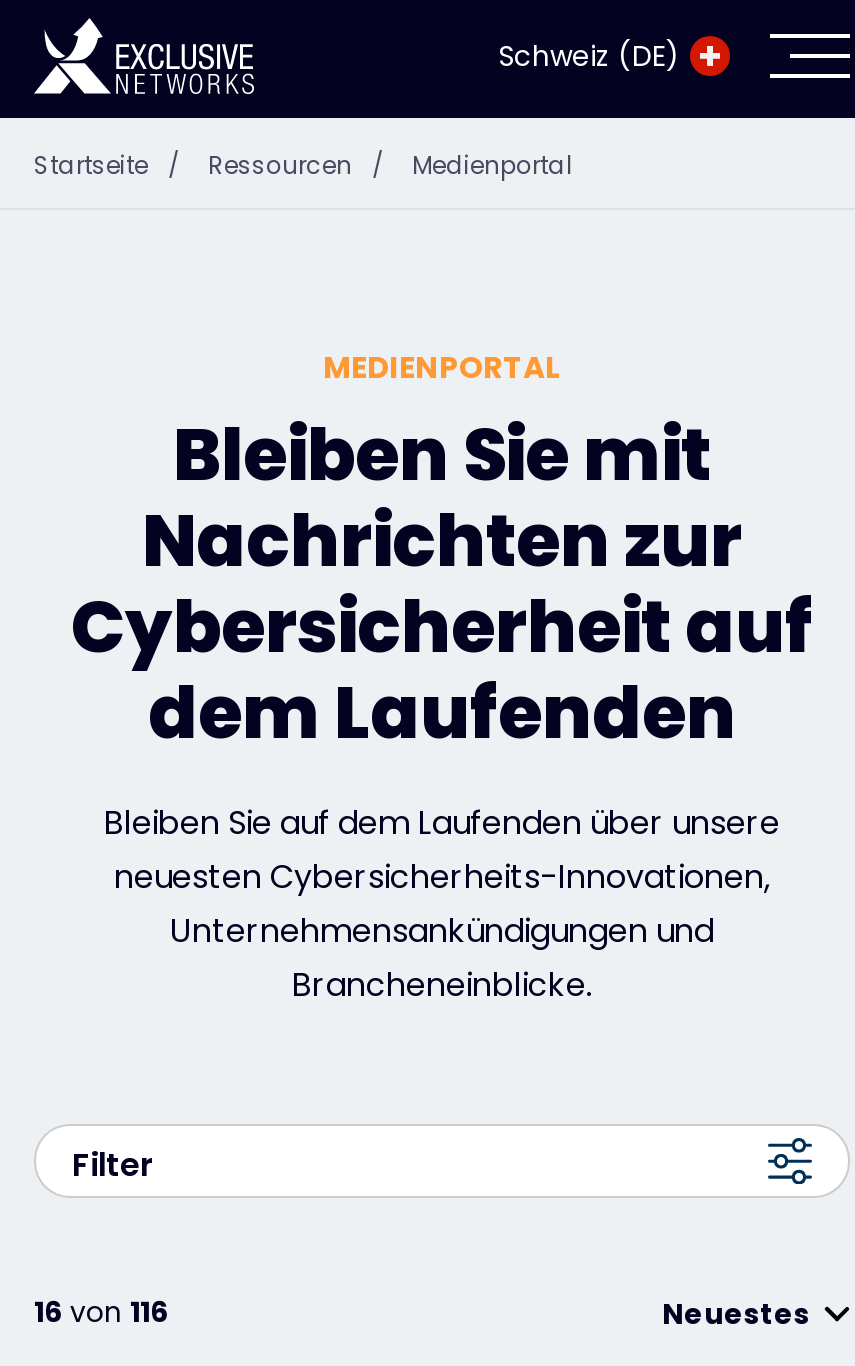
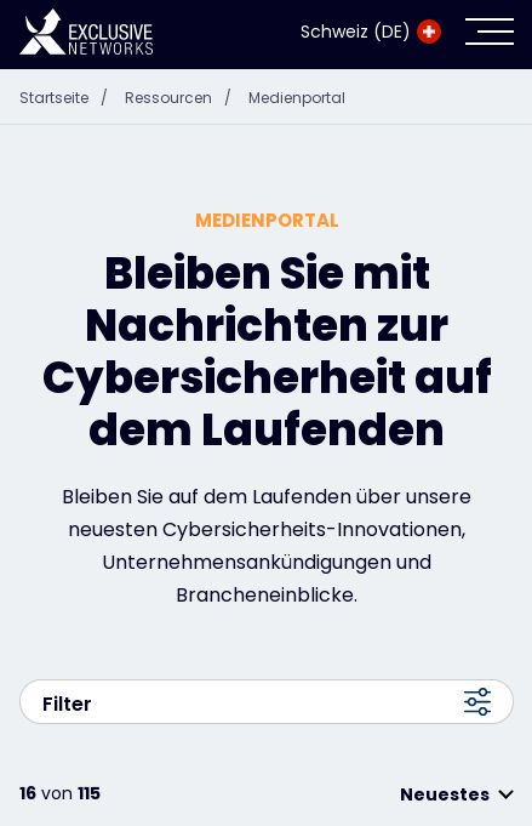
[34,1292,168,1332] 16 von 116 -> [19,781,101,805] 16 von 115

